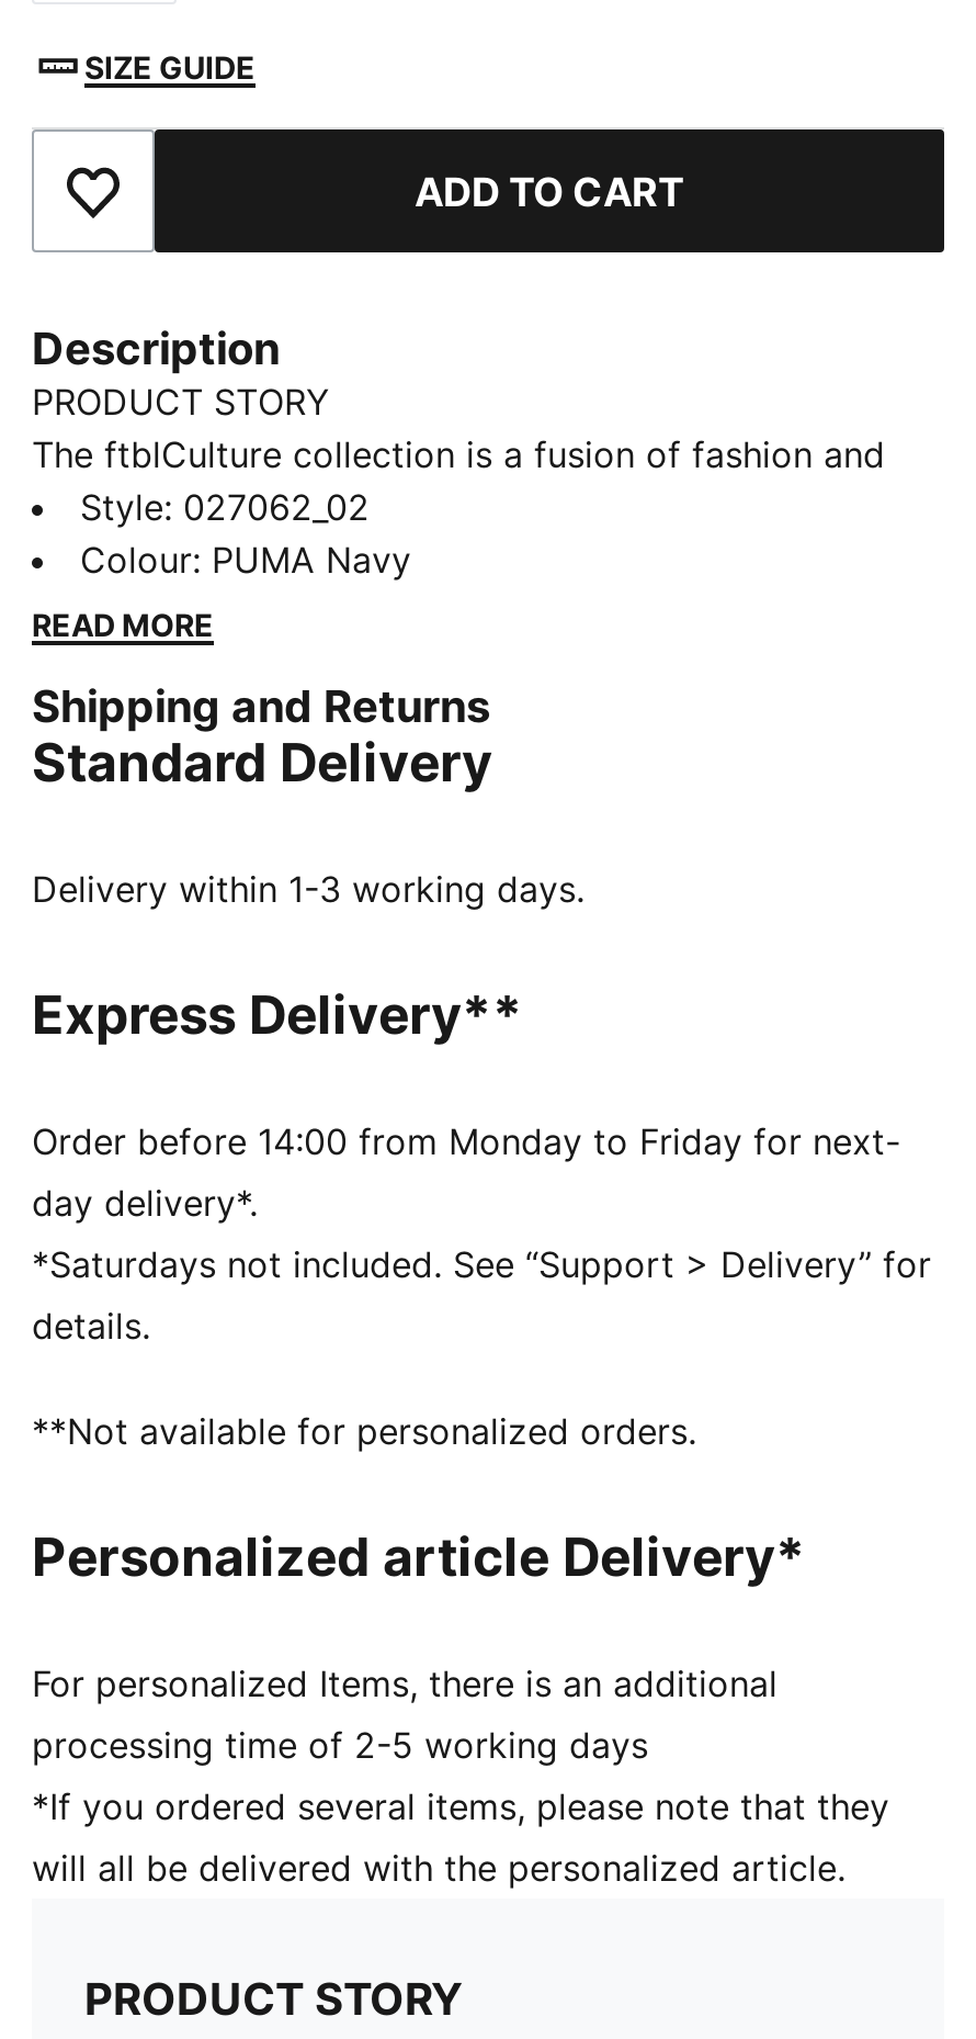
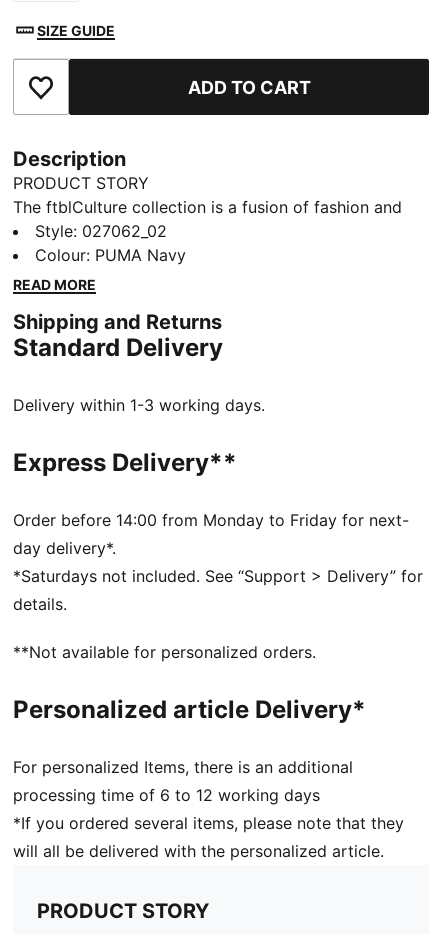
[32,1723,648,1767] processing time of 2-5 working days -> [13,785,320,805] processing time of 6 to 12 working days

